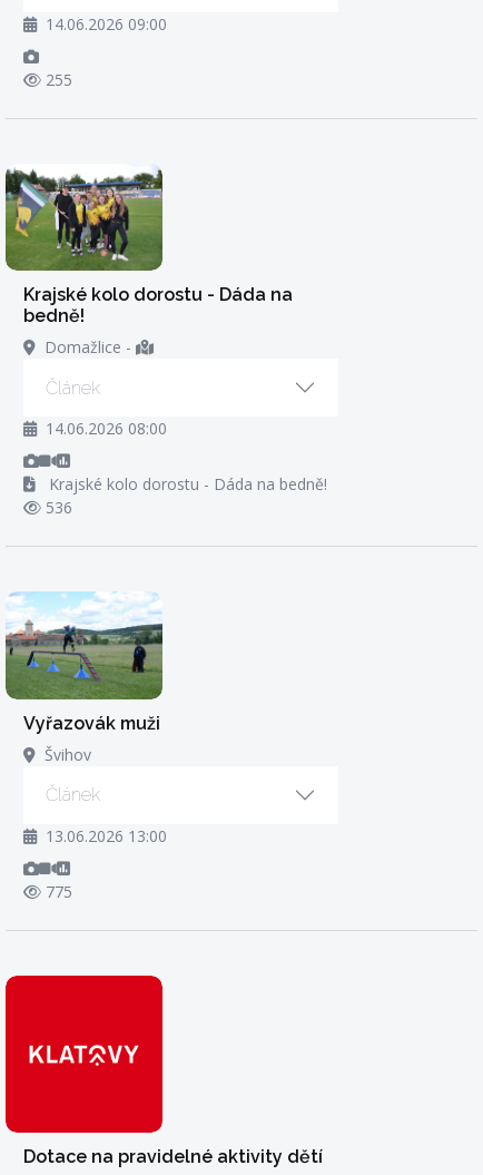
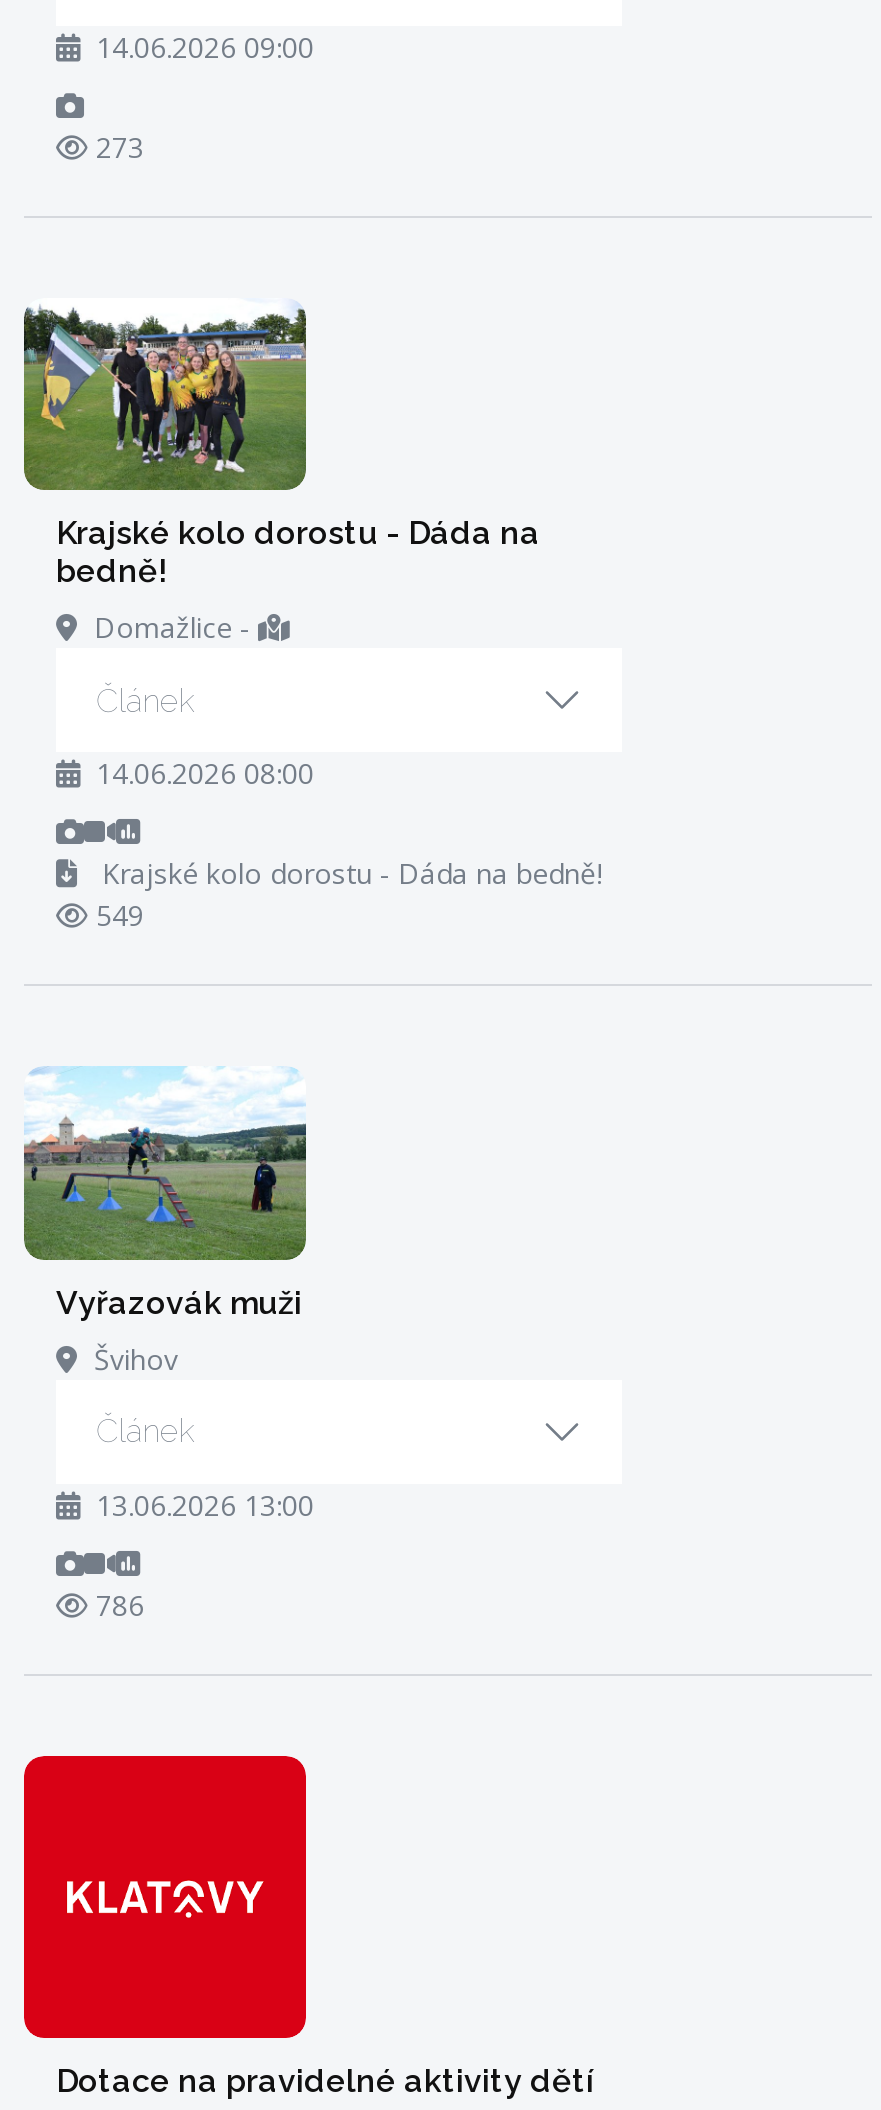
[41,69,72,90] 255 -> [88,127,144,165] 273
[41,497,72,518] 536 -> [88,896,144,934] 549
[41,881,72,902] 775 -> [88,1585,144,1623] 786

